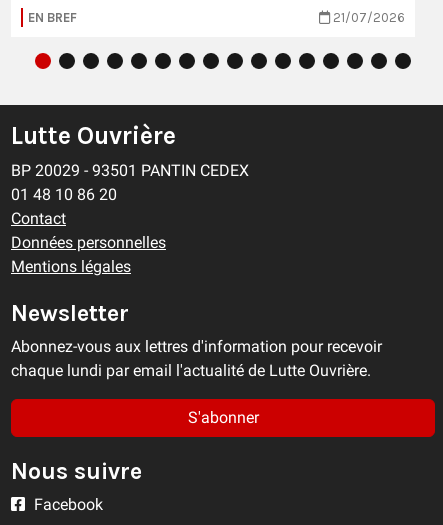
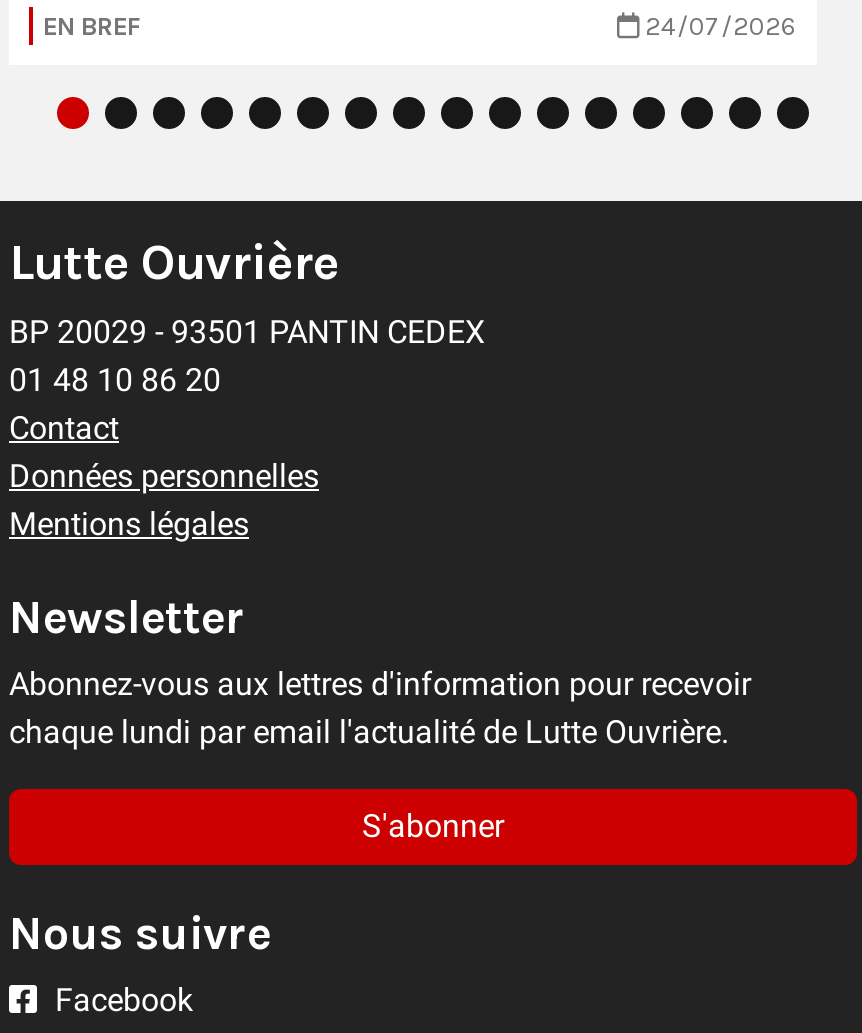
[330,10,405,25] 21/07/2026 -> [639,12,797,42] 24/07/2026

